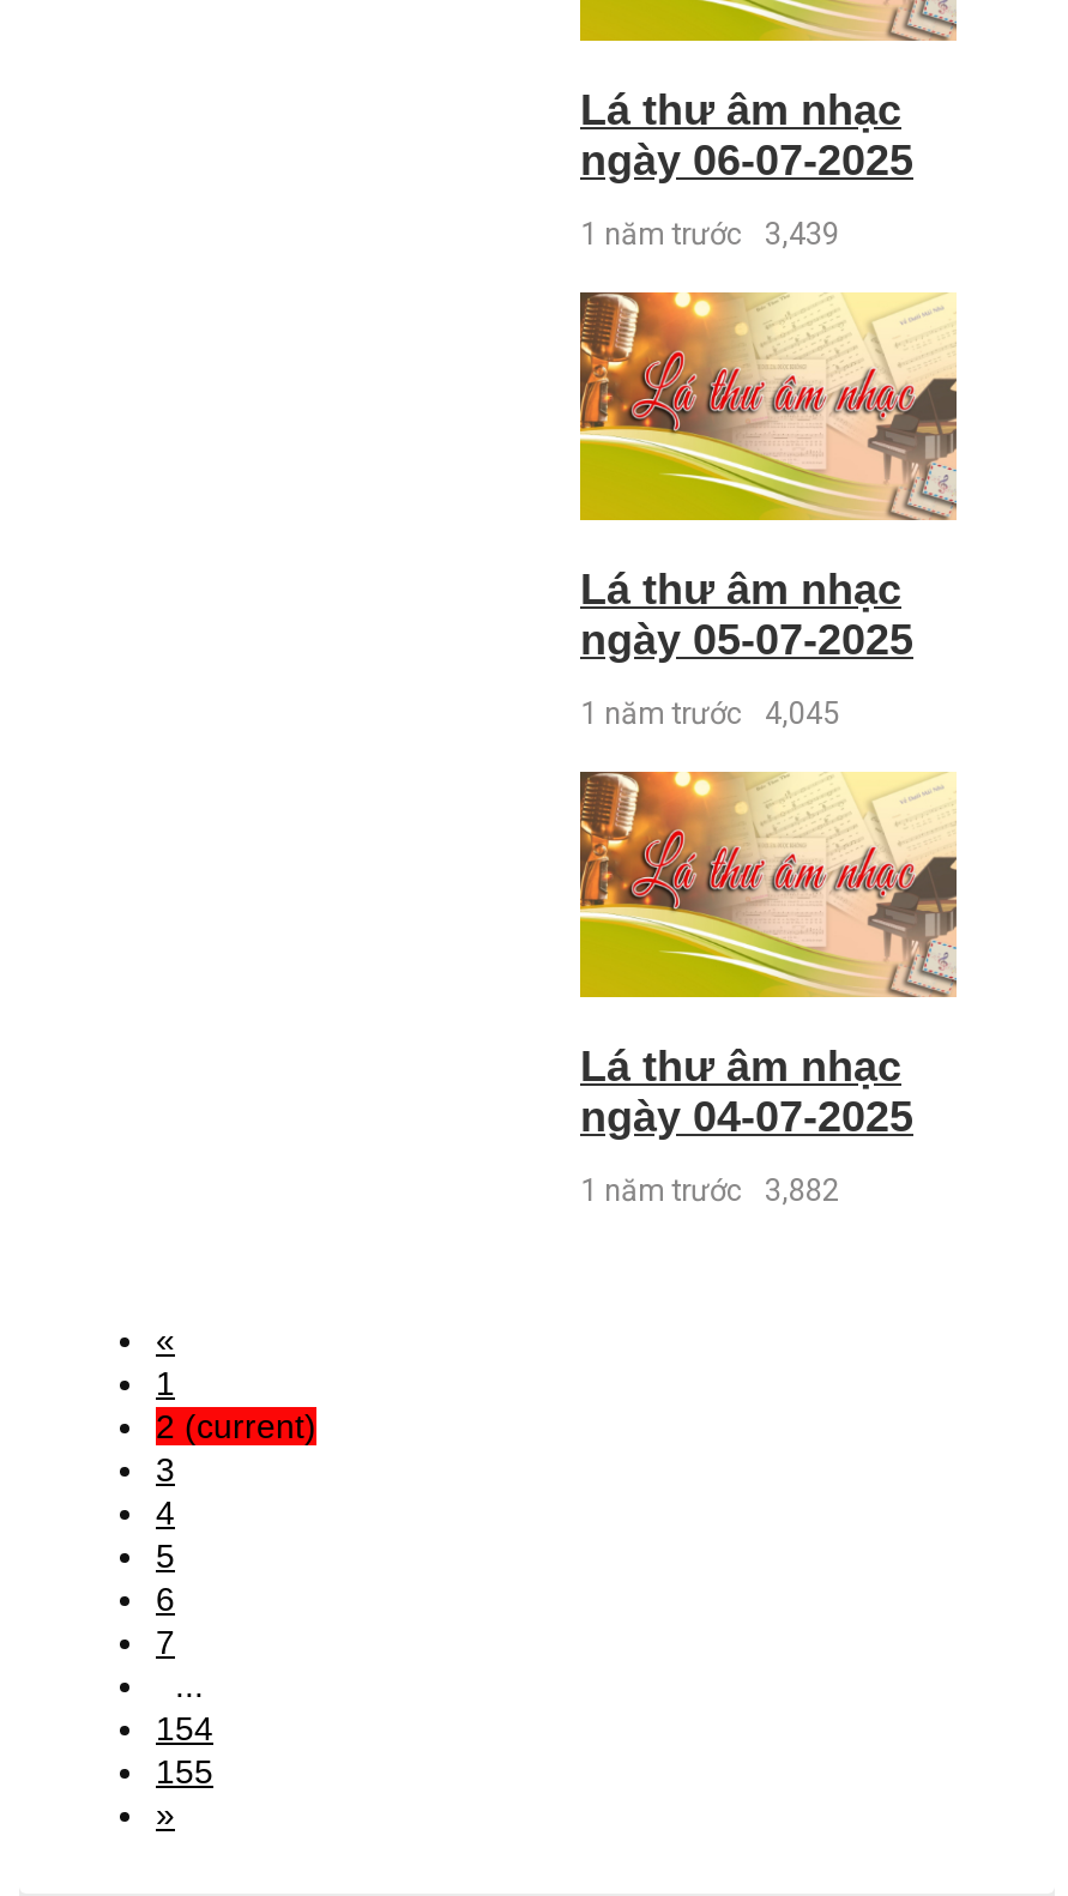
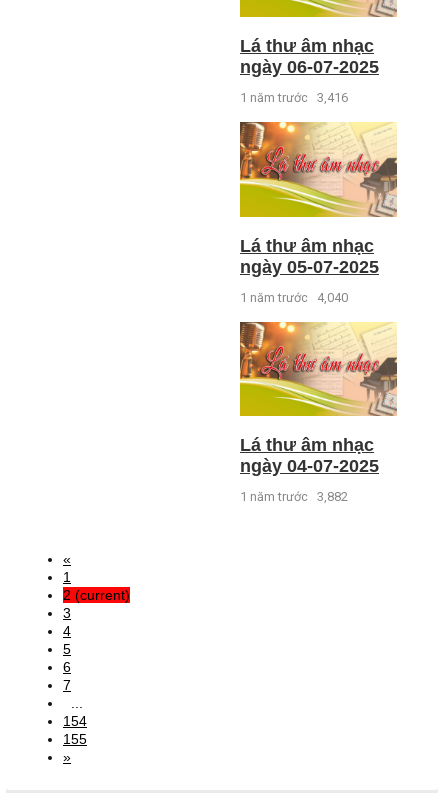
[580,216,839,252] 1 năm trước 3,439 -> [240,90,348,105] 1 năm trước 3,416
[580,694,839,730] 1 năm trước 4,045 -> [240,290,348,305] 1 năm trước 4,040

